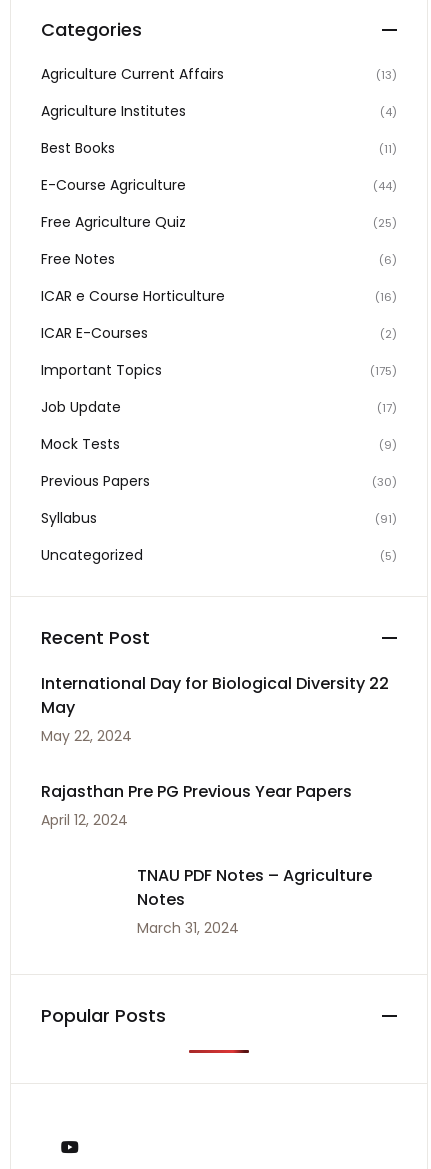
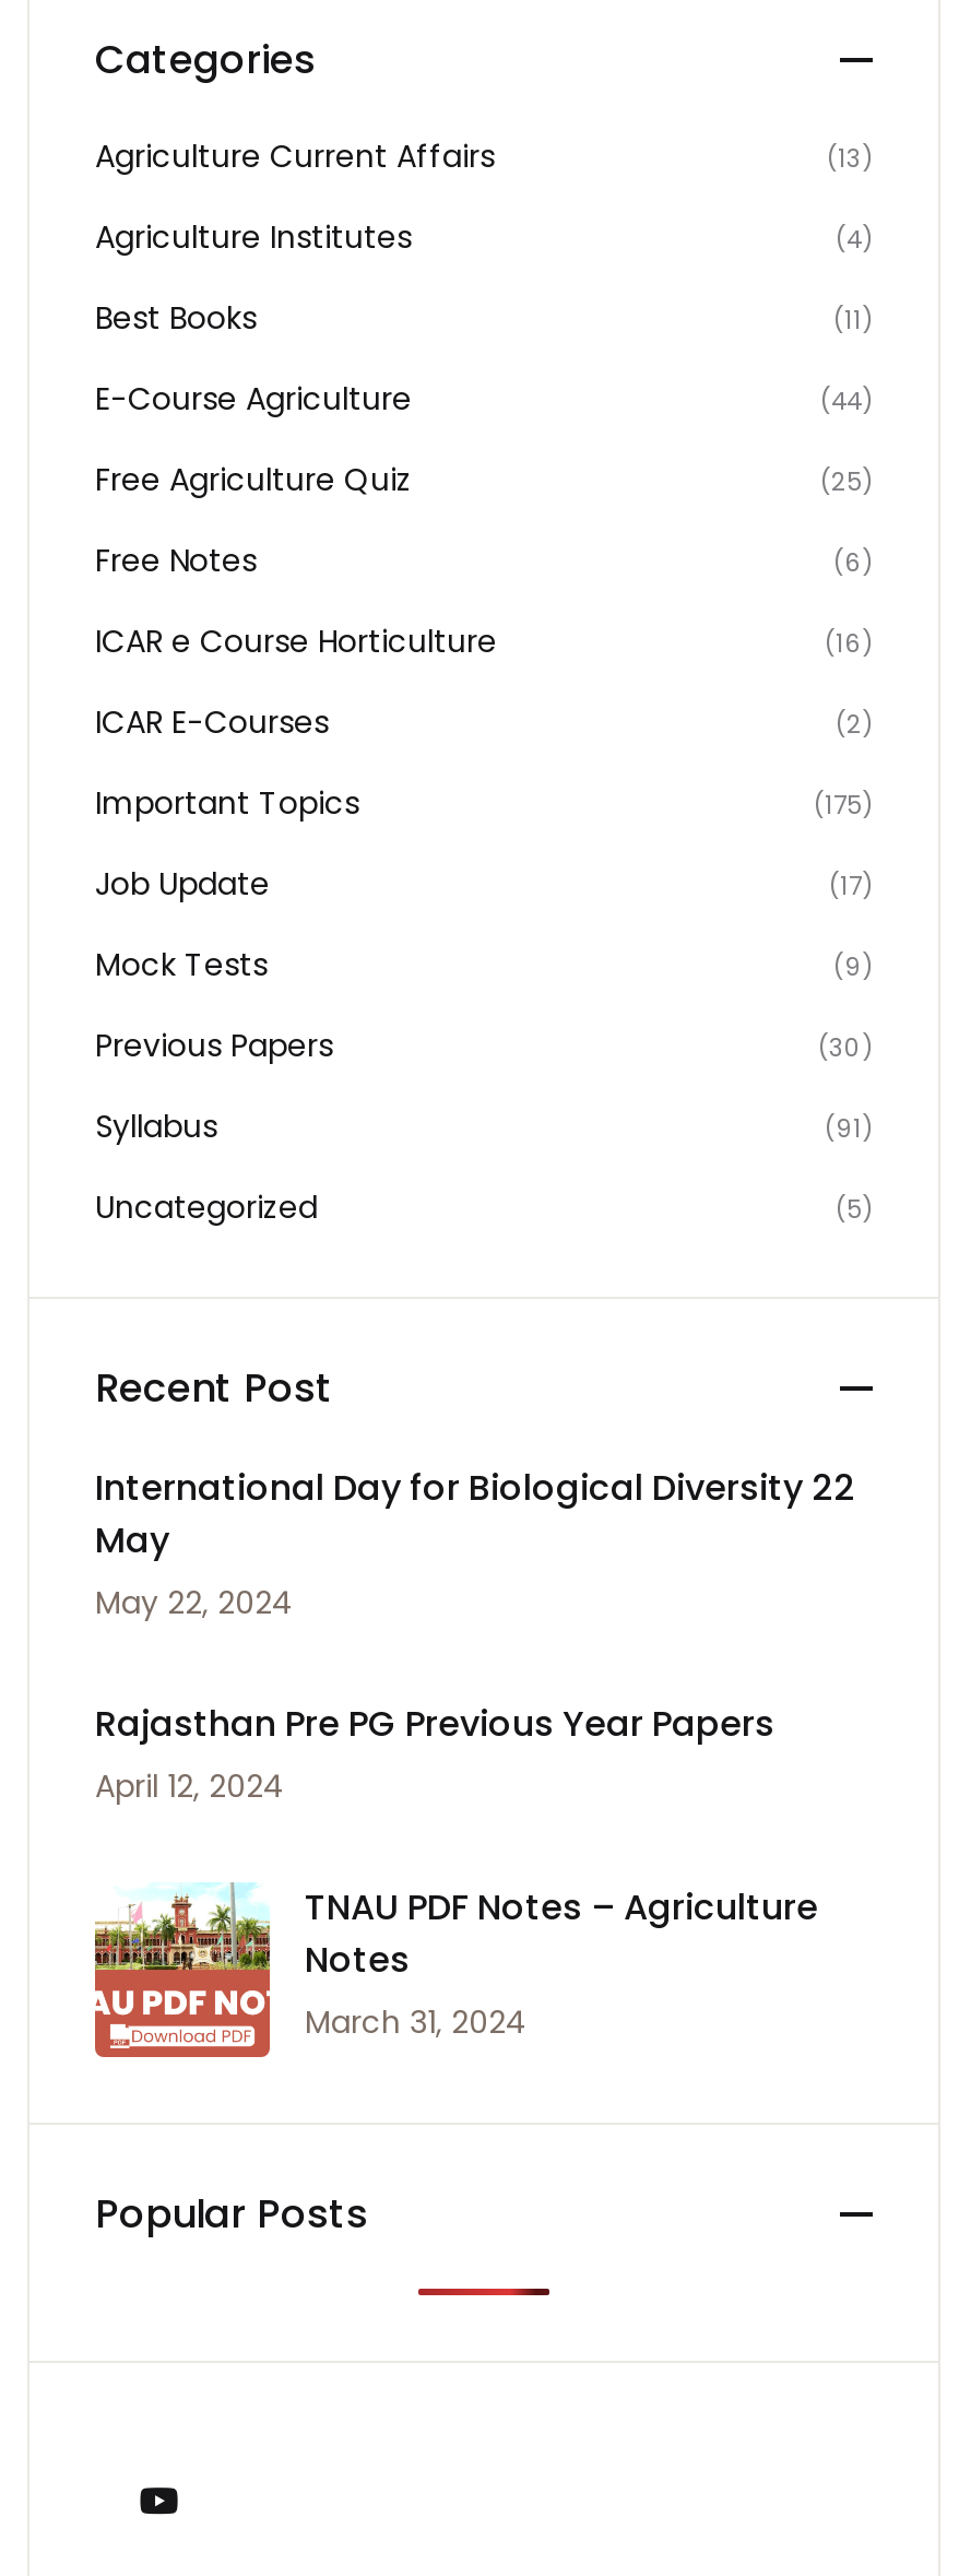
none -> [93,1880,272,2059] [image]

